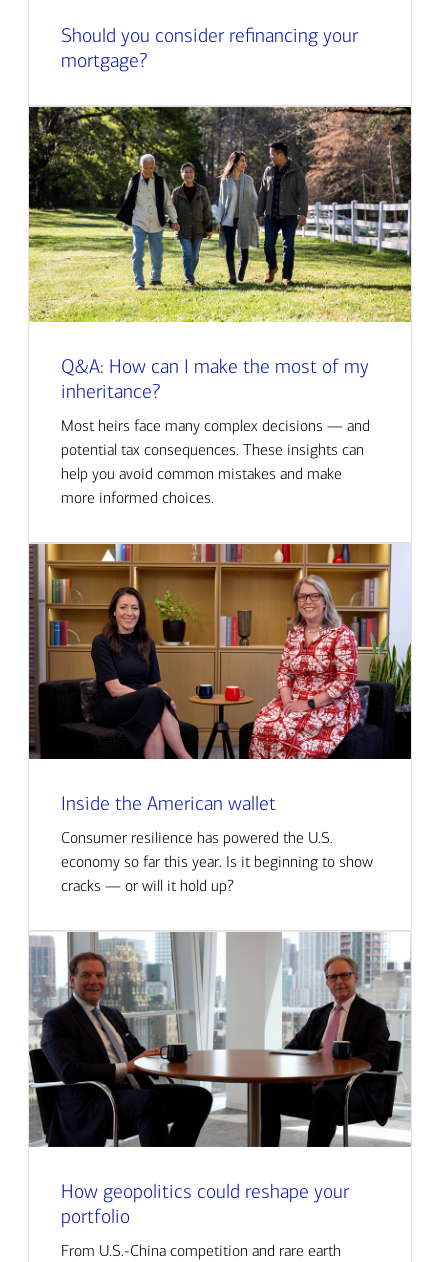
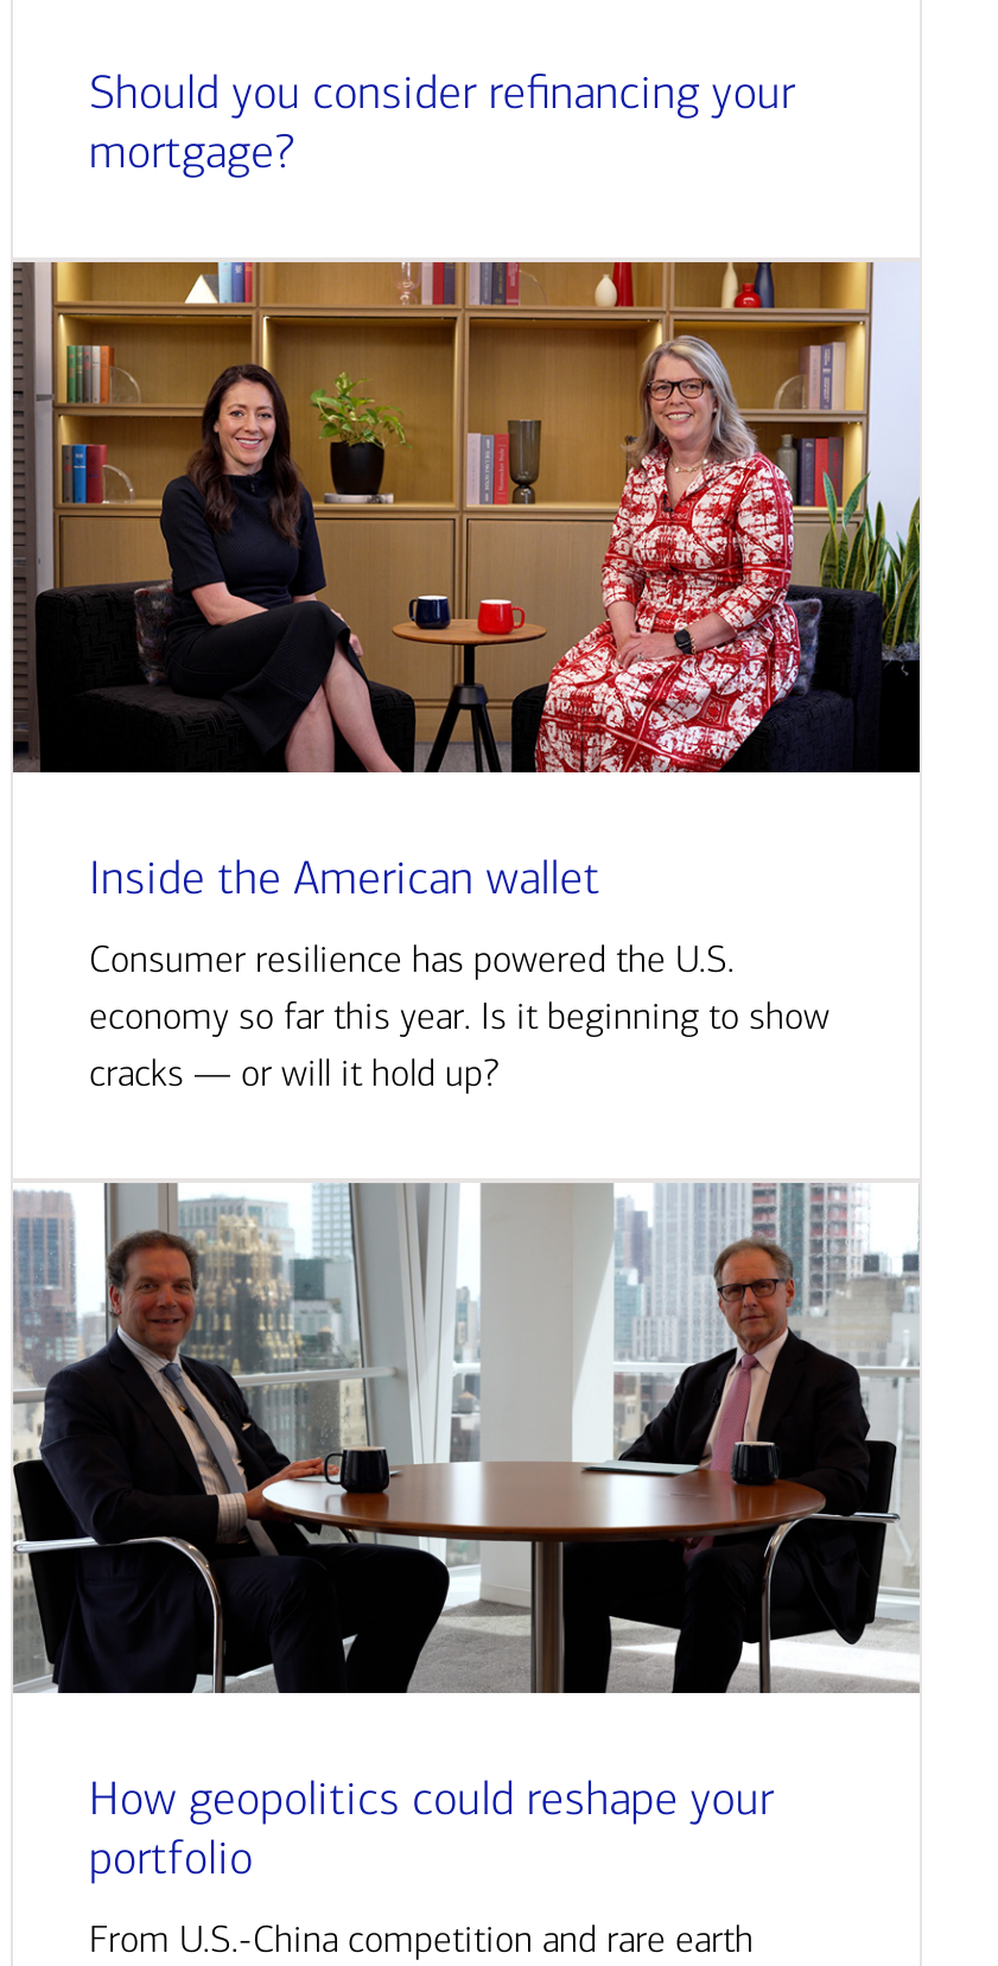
[28,106,412,507] [image] | Q&A: How can I make the most of my | inheritance? | Most heirs face many complex decisions — and | potential tax consequences. These insights can | help you avoid common mistakes and make | more informed choices. -> none

